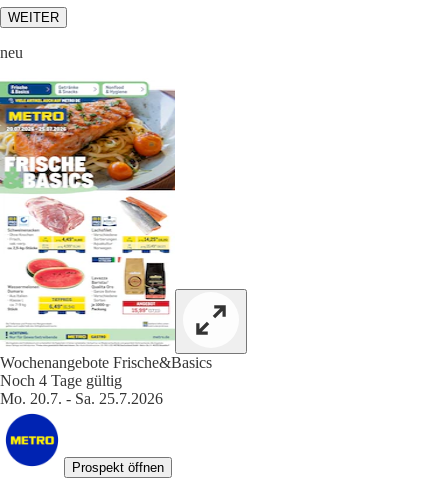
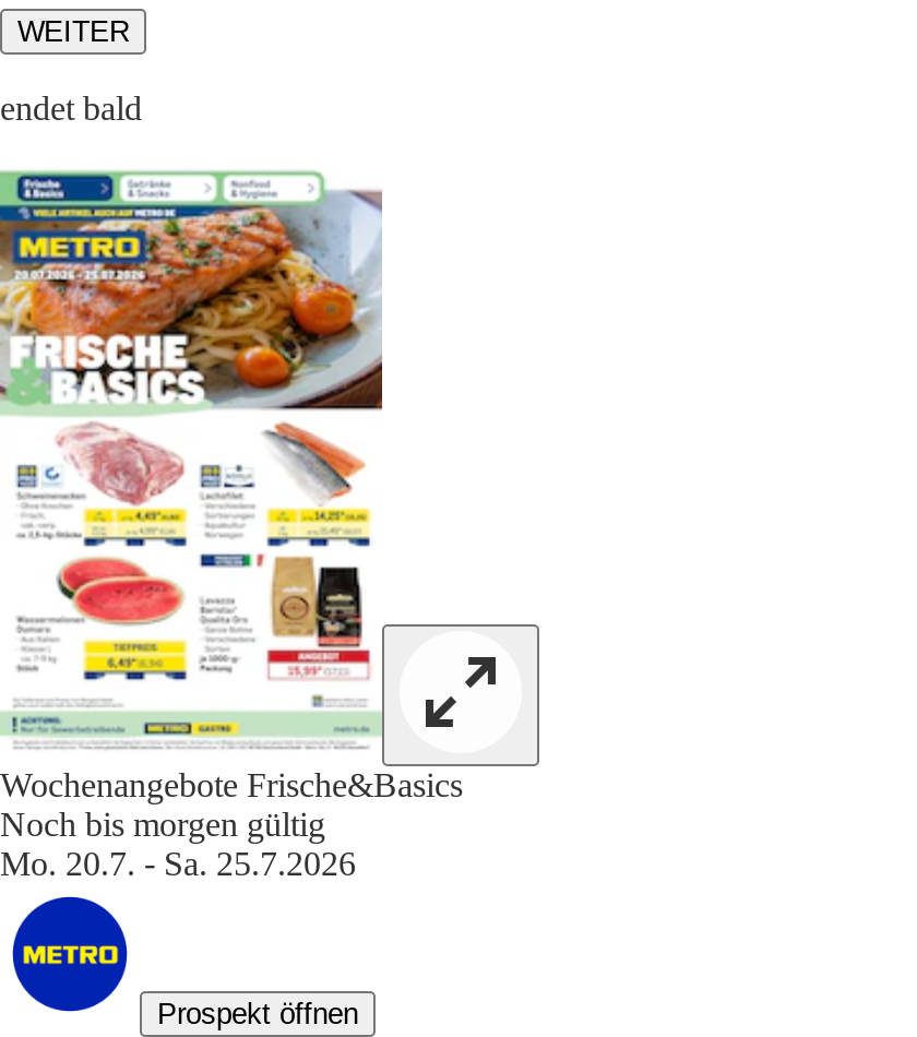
[0,43,23,60] neu -> [0,88,142,126] endet bald
[0,371,122,388] Noch 4 Tage gültig -> [0,804,325,842] Noch bis morgen gültig

